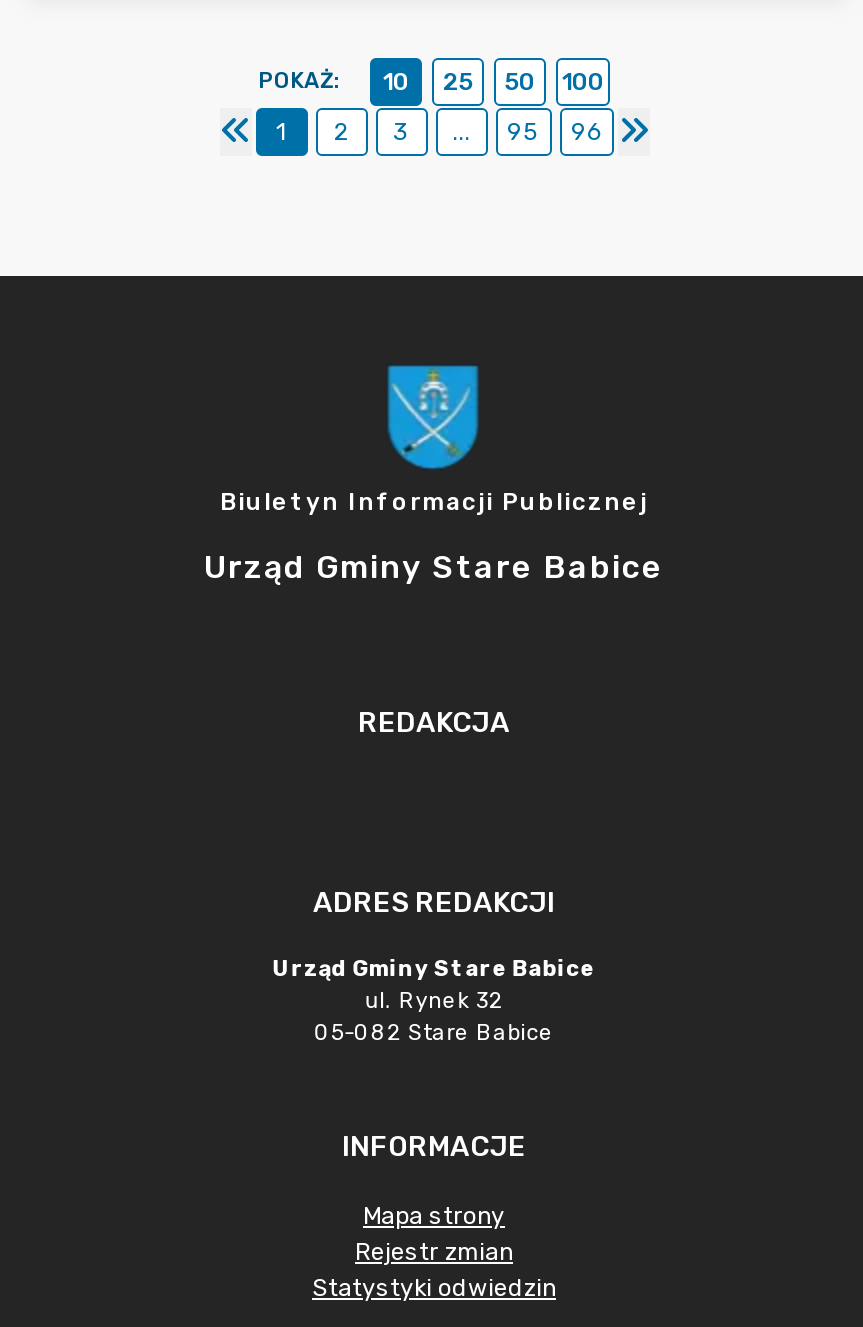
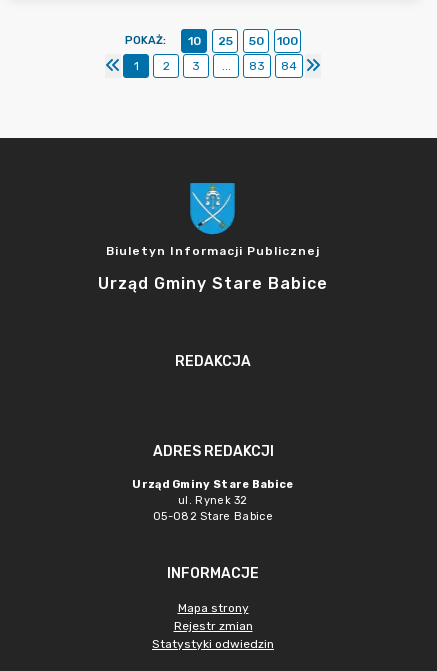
[507,118,539,146] 95 -> [249,59,265,73] 83
[571,118,601,146] 96 -> [281,59,297,73] 84

